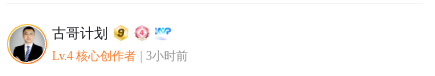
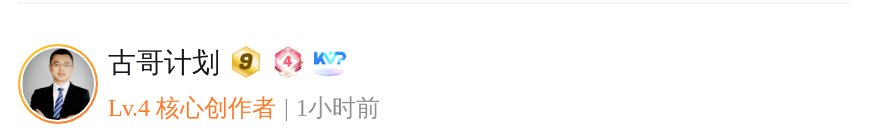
[52,49,188,63] Lv.4 核心创作者 3小时前 -> [108,95,380,123] Lv.4 核心创作者 1小时前

